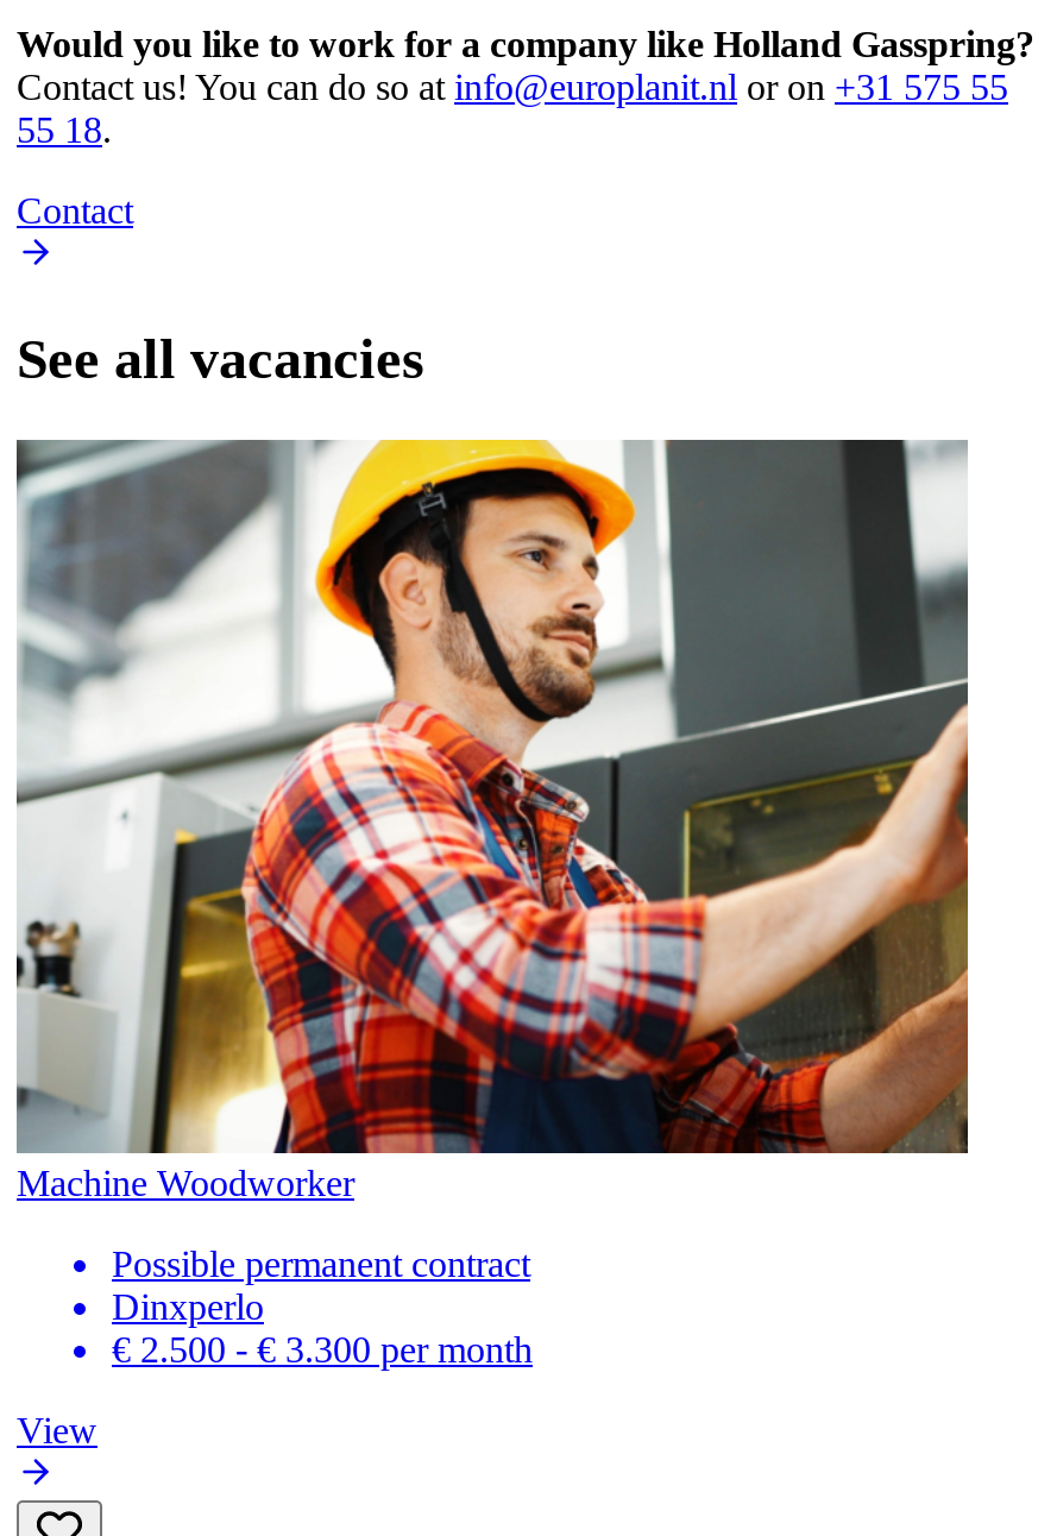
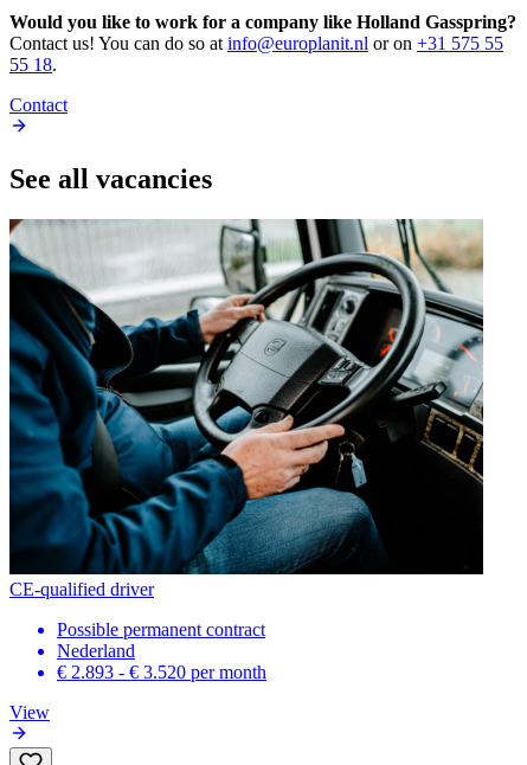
[14,437,970,1202] [image] | Machine Woodworker -> [8,218,484,599] [image] | CE-qualified driver
[112,1286,533,1369] Dinxperlo | € 2.500 - € 3.300 per month -> [57,640,266,682] Nederland | € 2.893 - € 3.520 per month

